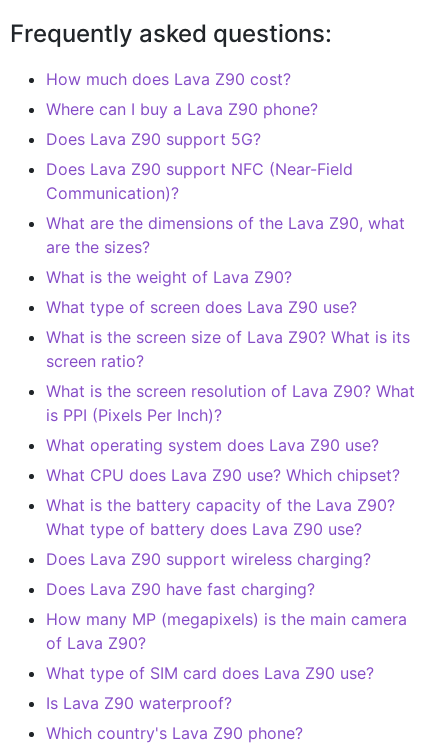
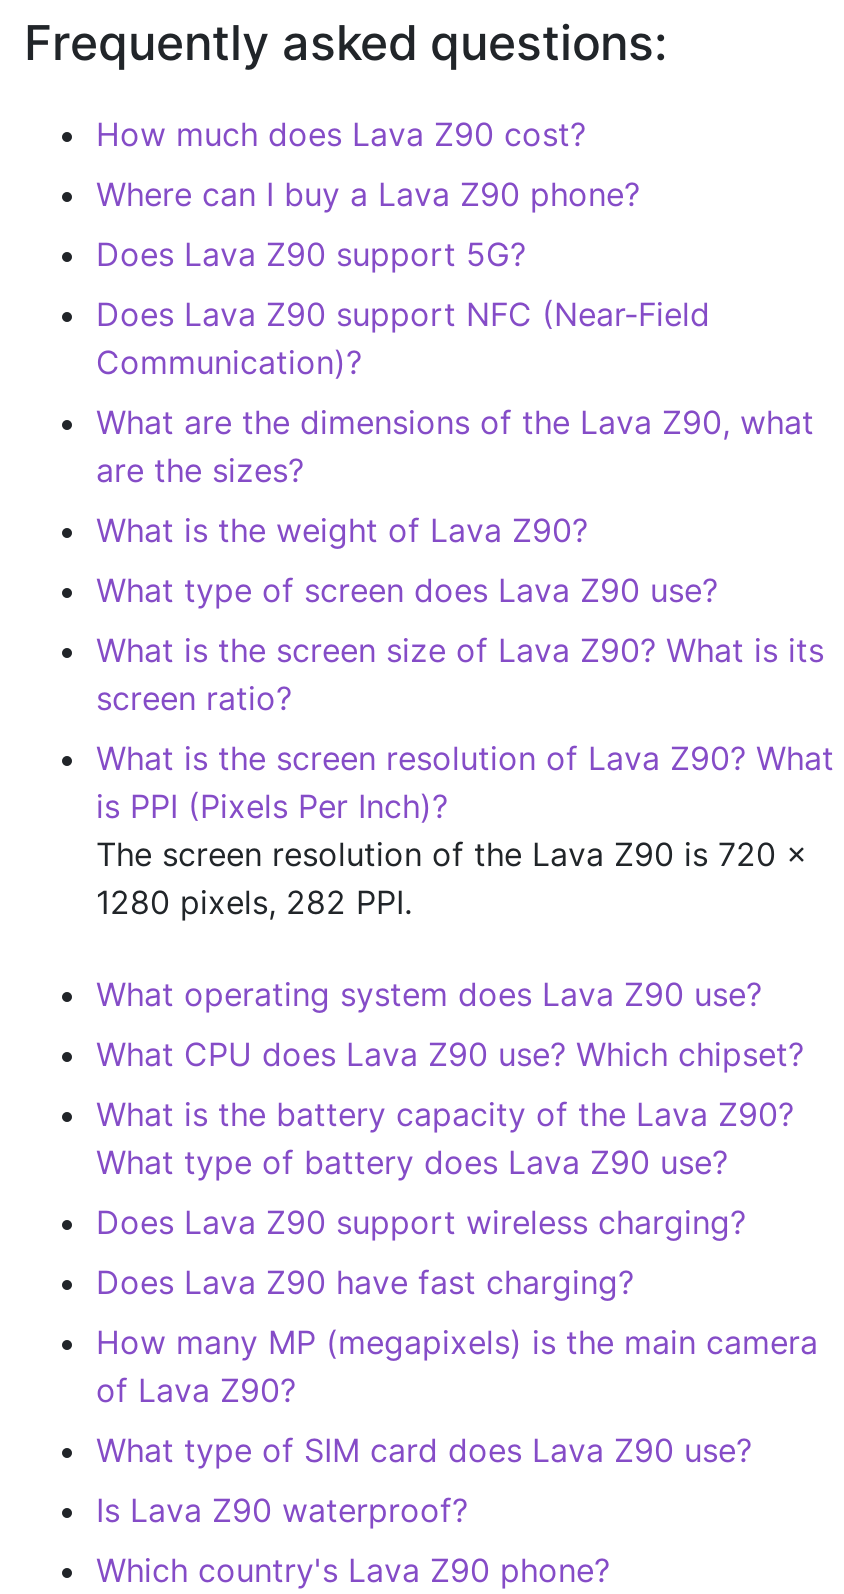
none -> [96,834,808,922] The screen resolution of the Lava Z90 is 720 x | 1280 pixels, 282 PPI.

